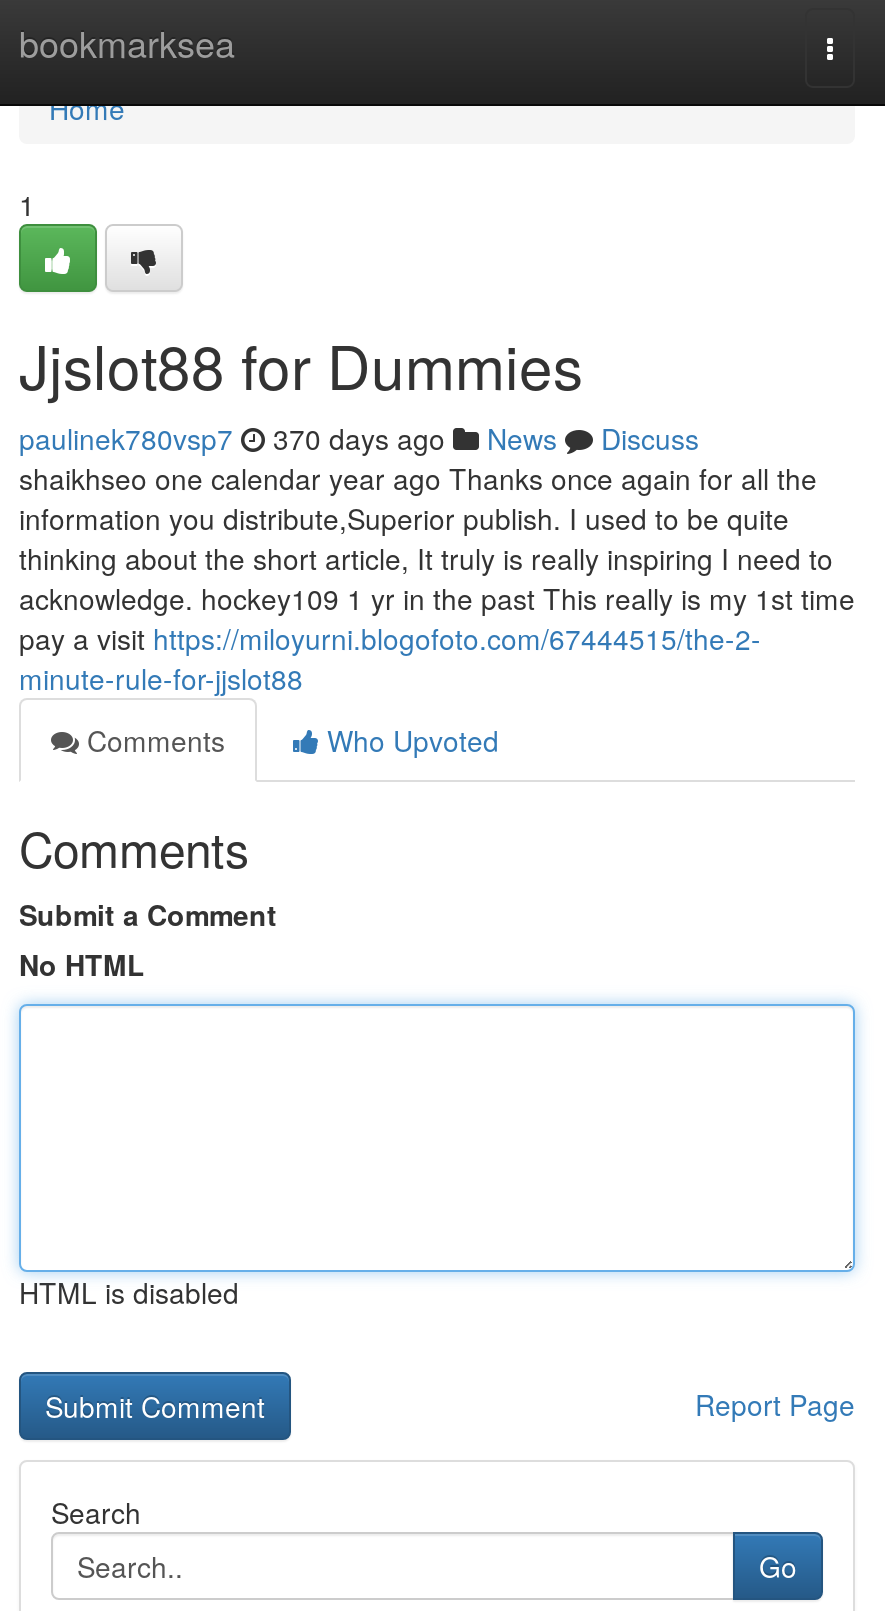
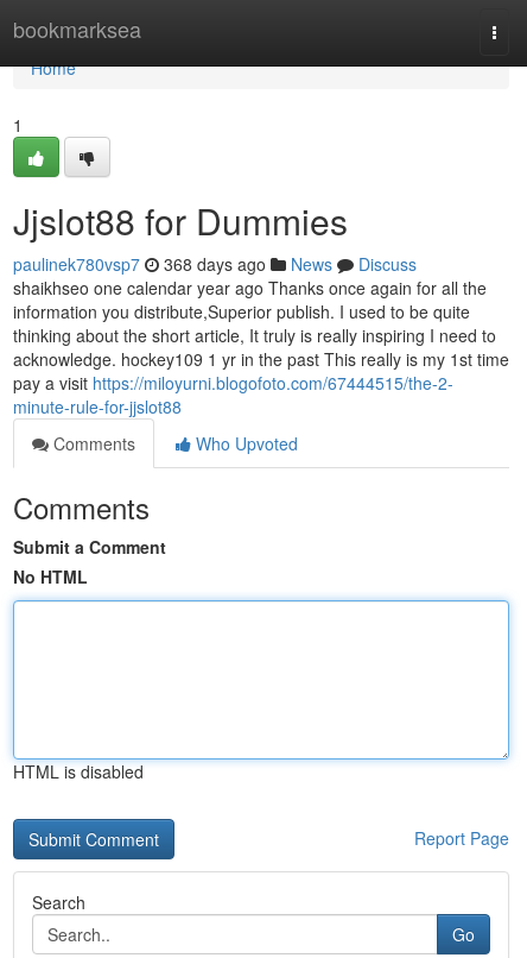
[19,418,699,458] paulinek780vsp7 370 days ago News Discuss -> [13,252,417,276] paulinek780vsp7 368 days ago News Discuss

